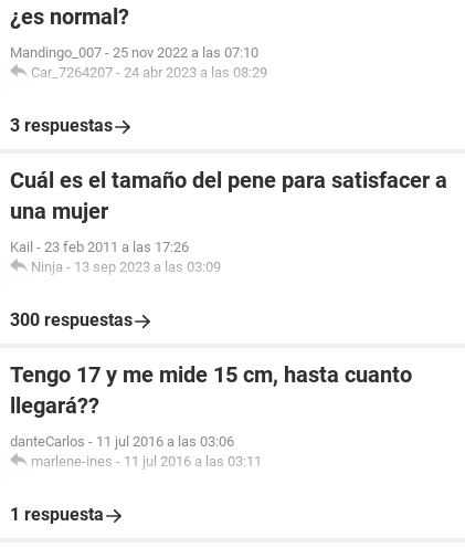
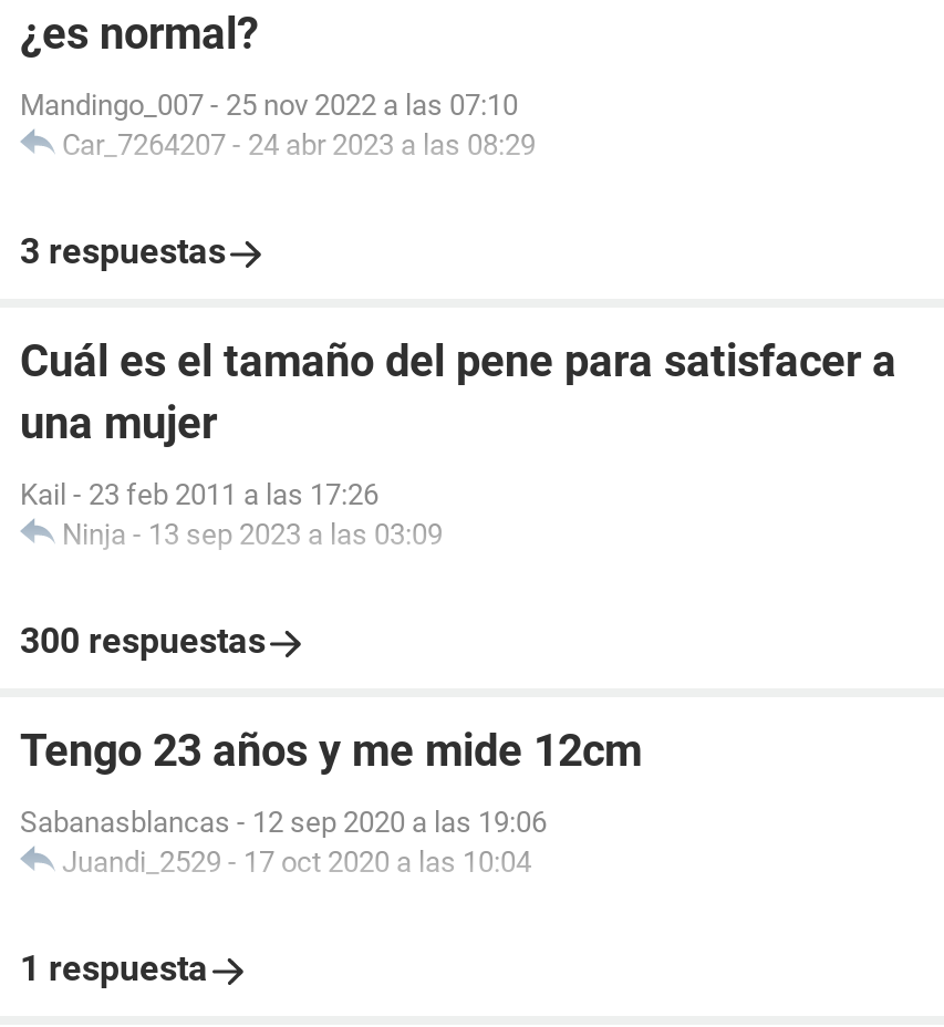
[10,361,412,419] Tengo 17 y me mide 15 cm, hasta cuanto | llegará?? -> [20,724,642,777] Tengo 23 años y me mide 12cm
[10,433,262,470] danteCarlos - 11 jul 2016 a las 03:06 | marlene-ines - 11 jul 2016 a las 03:11 -> [20,806,547,879] Sabanasblancas - 12 sep 2020 a las 19:06 | Juandi_2529 - 17 oct 2020 a las 10:04

